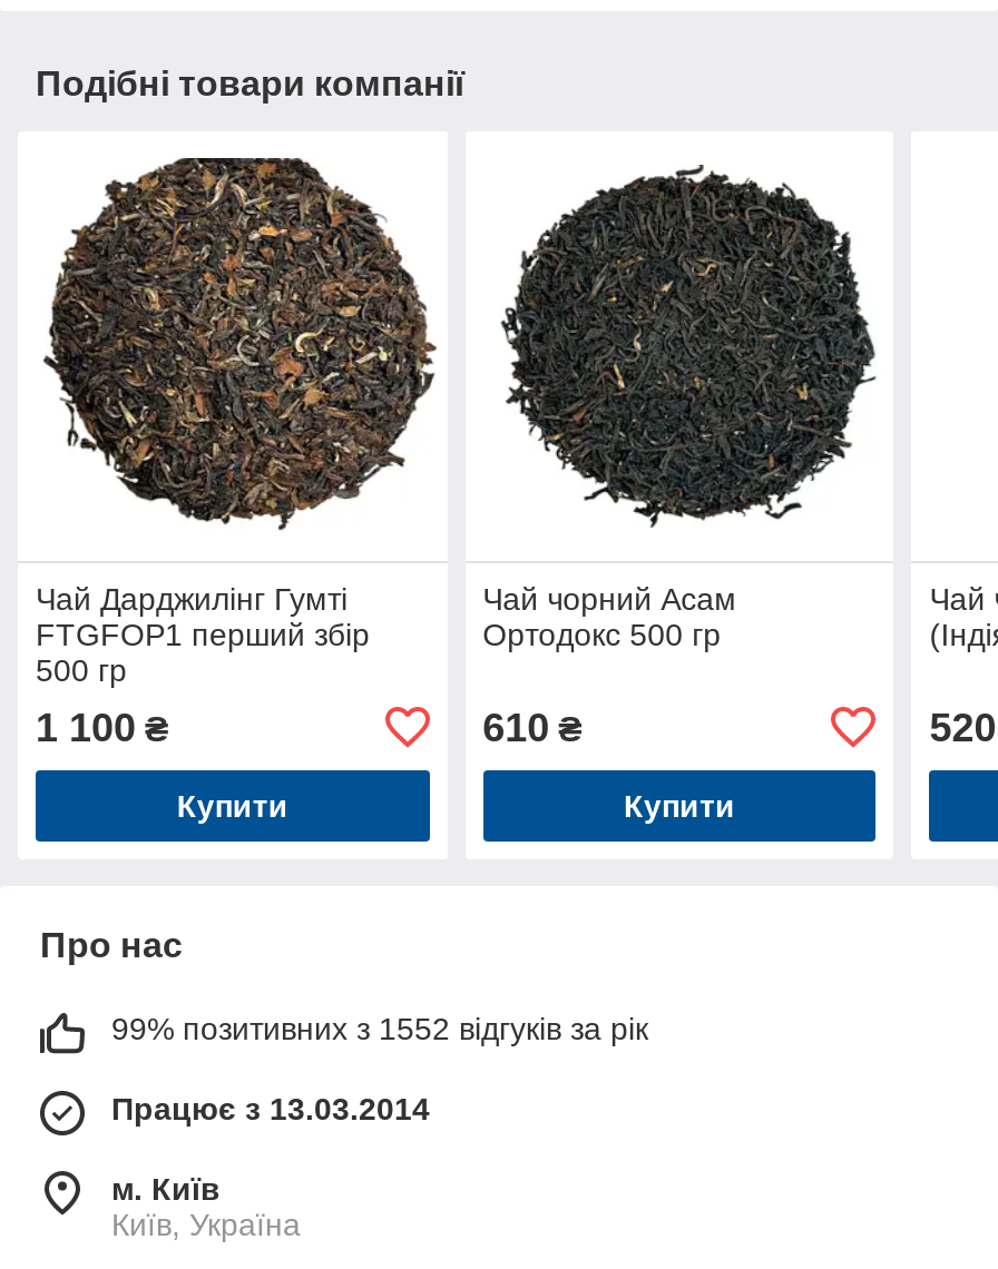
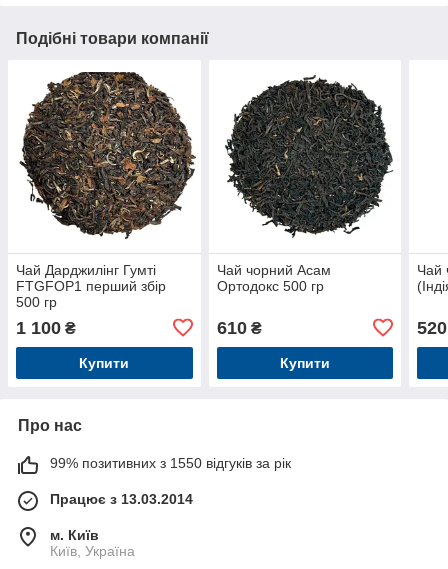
[111,1010,648,1046] 99% позитивних з 1552 відгуків за рік -> [50,455,291,471] 99% позитивних з 1550 відгуків за рік

